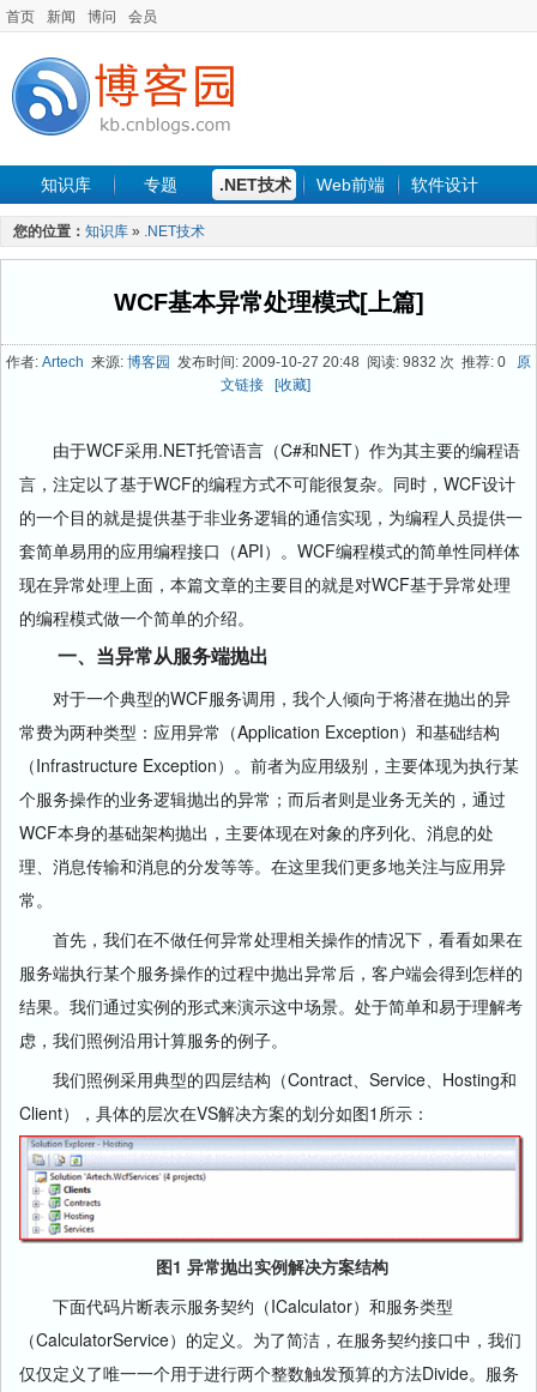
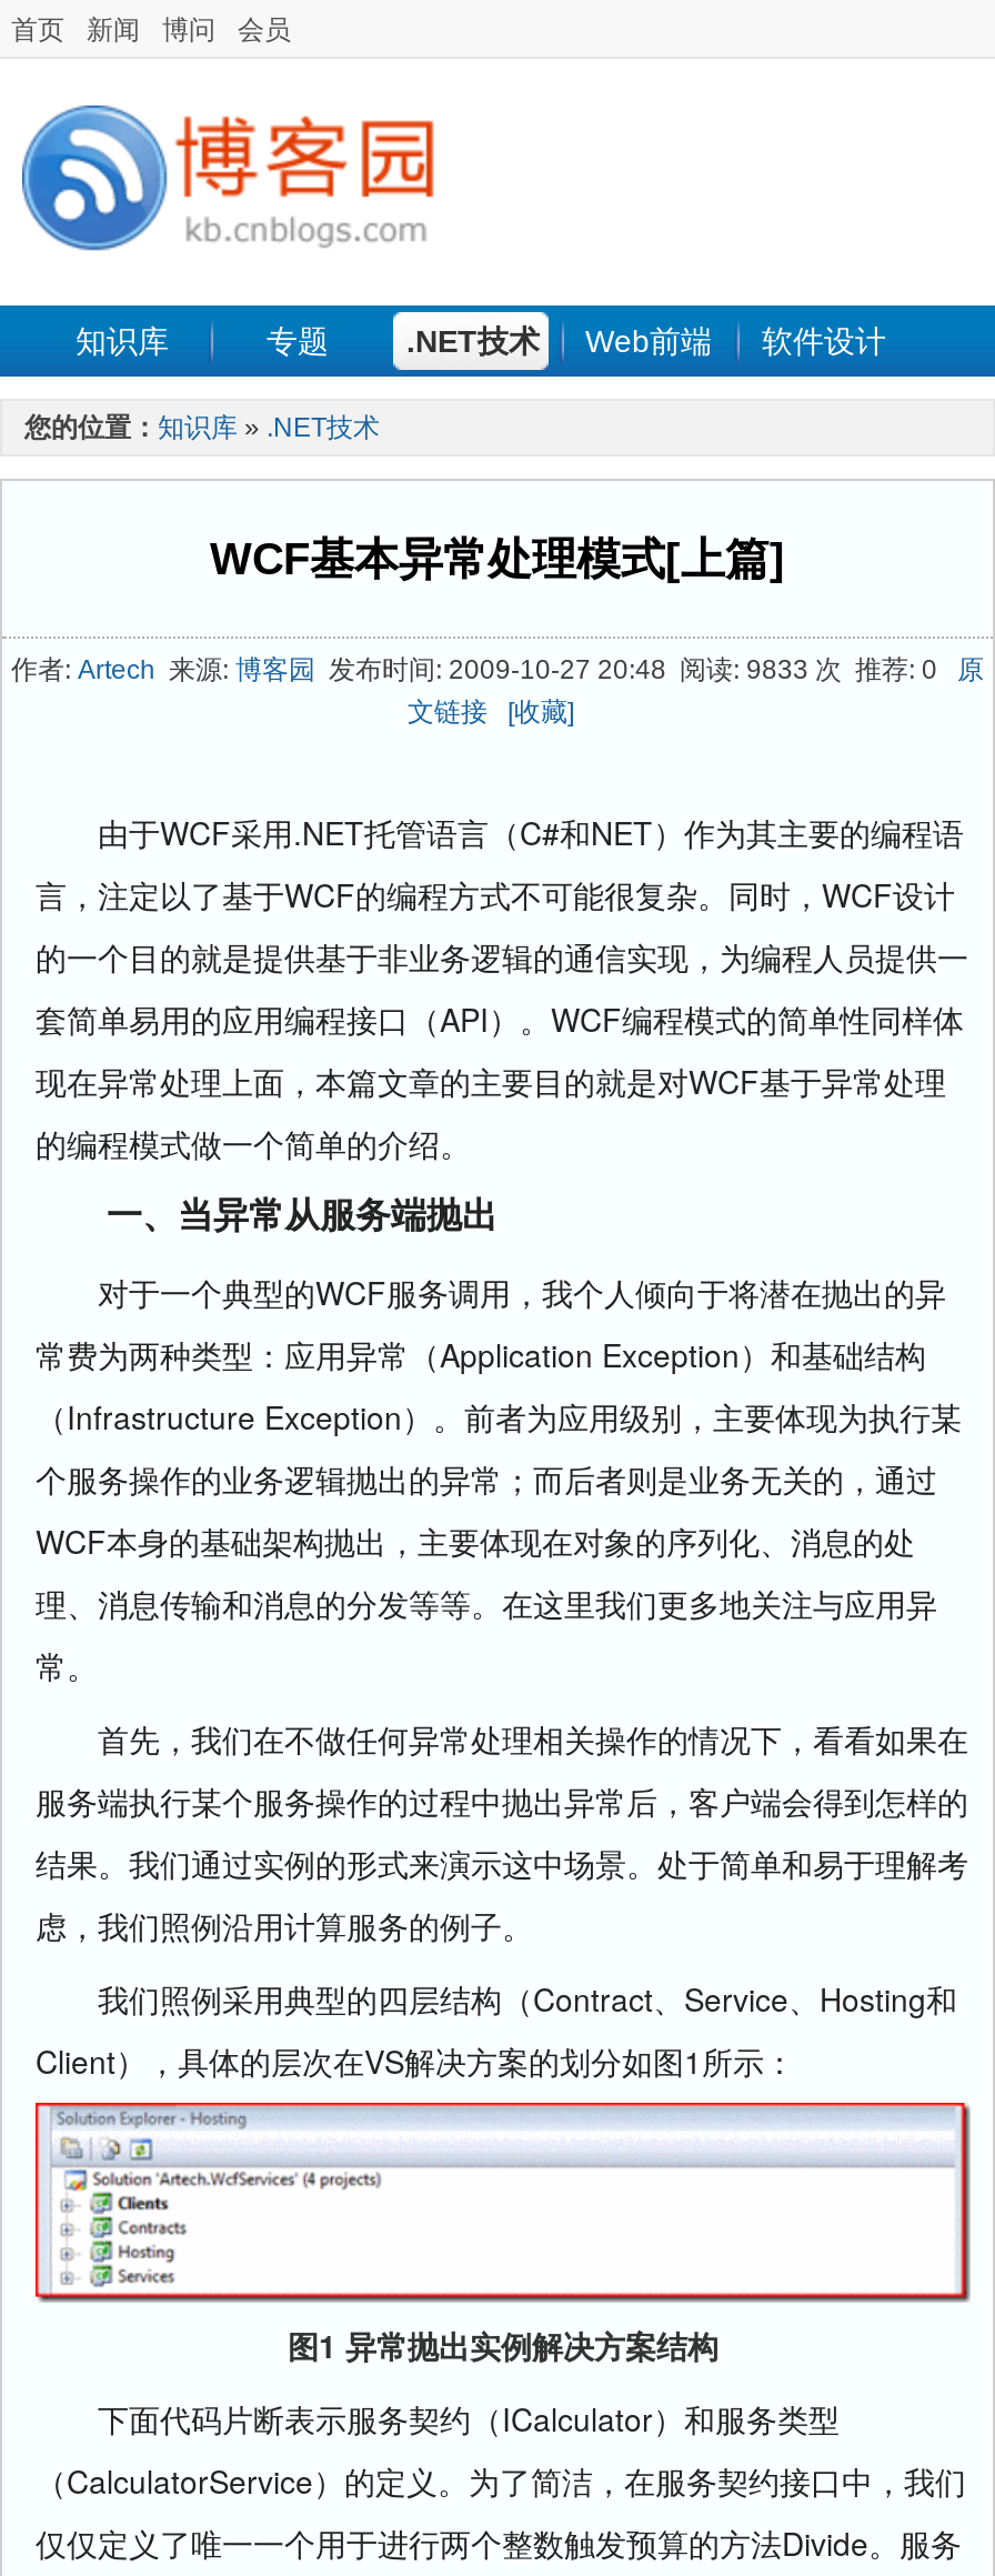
[6,354,531,370] 作者: Artech来源:博客园发布时间: 2009-10-27 20:48 阅读: 9832 次 推荐: 0原 -> [11,654,984,685] 作者: Artech来源:博客园发布时间: 2009-10-27 20:48 阅读: 9833 次 推荐: 0原

